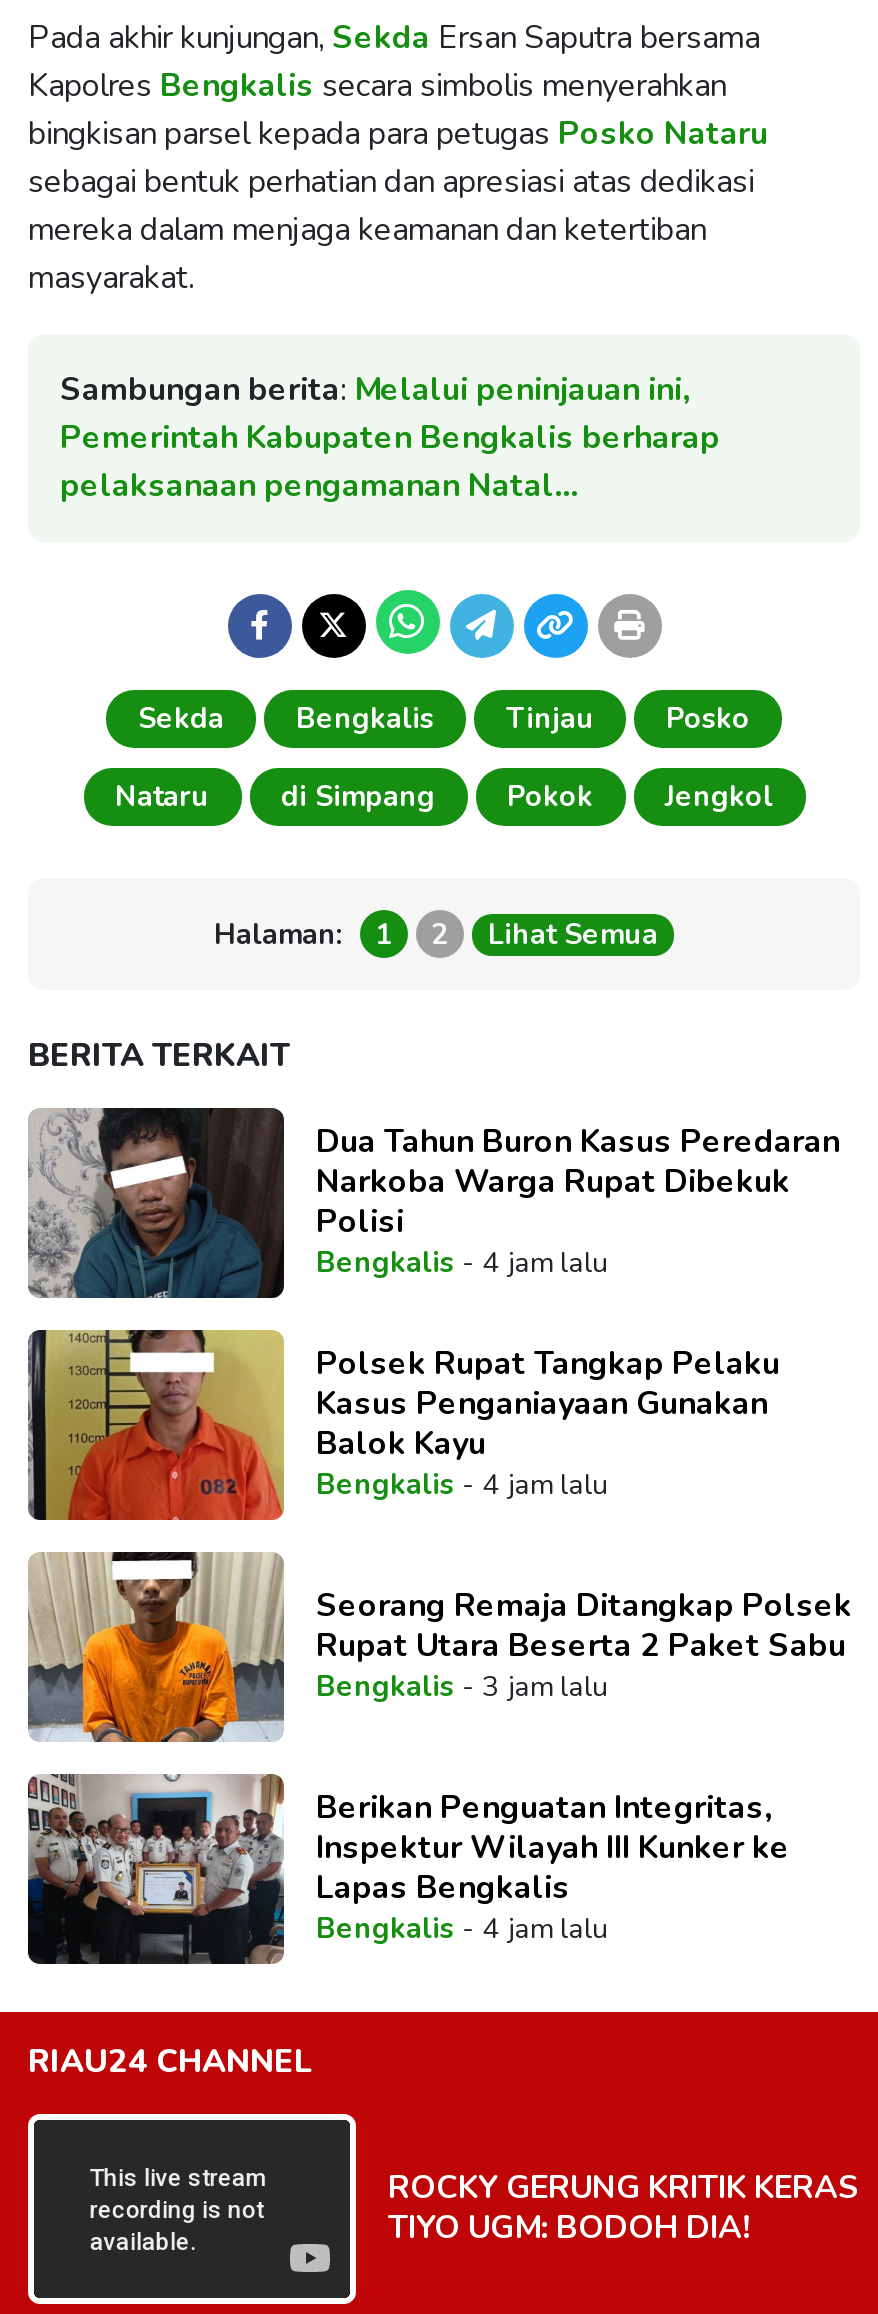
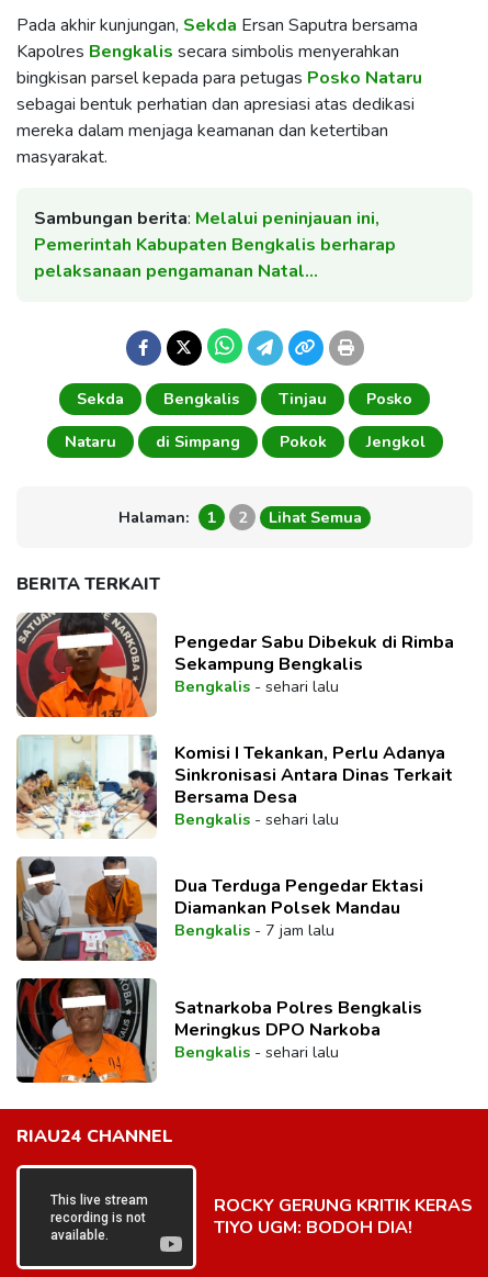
[28,1106,840,1300] [image] | Dua Tahun Buron Kasus Peredaran | Narkoba Warga Rupat Dibekuk | Polisi | Bengkalis - 4 jam lalu -> [16,613,454,718] [image] | Pengedar Sabu Dibekuk di Rimba | Sekampung Bengkalis | Bengkalis - sehari lalu
[28,1328,780,1522] [image] | Polsek Rupat Tangkap Pelaku | Kasus Penganiayaan Gunakan | Balok Kayu | Bengkalis - 4 jam lalu -> [16,735,453,840] [image] | Komisi I Tekankan, Perlu Adanya | Sinkronisasi Antara Dinas Terkait | Bersama Desa | Bengkalis - sehari lalu
[26,1550,852,1744] [image] | Seorang Remaja Ditangkap Polsek | Rupat Utara Beserta 2 Paket Sabu | Bengkalis - 3 jam lalu -> [15,856,423,962] [image] | Dua Terduga Pengedar Ektasi | Diamankan Polsek Mandau | Bengkalis - 7 jam lalu
[28,1774,790,1966] [image] | Berikan Penguatan Integritas, | Inspektur Wilayah III Kunker ke | Lapas Bengkalis | Bengkalis - 4 jam lalu -> [16,977,422,1084] [image] | Satnarkoba Polres Bengkalis | Meringkus DPO Narkoba | Bengkalis - sehari lalu

